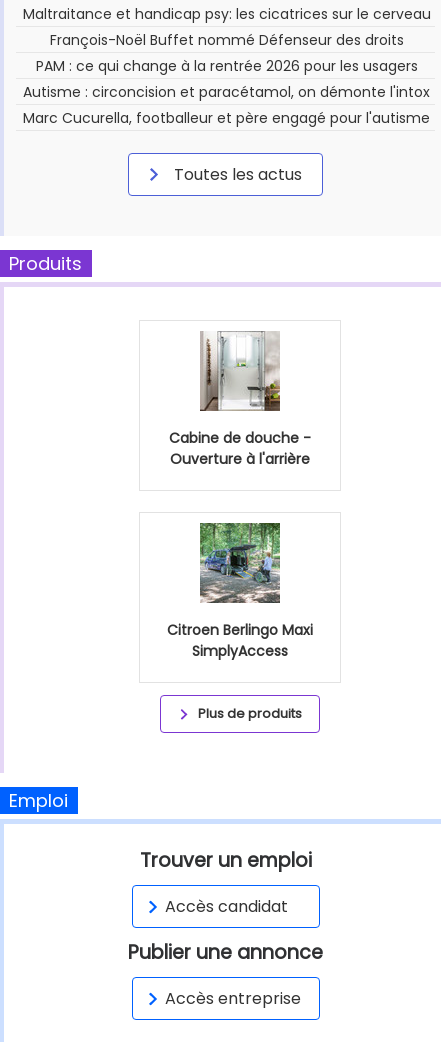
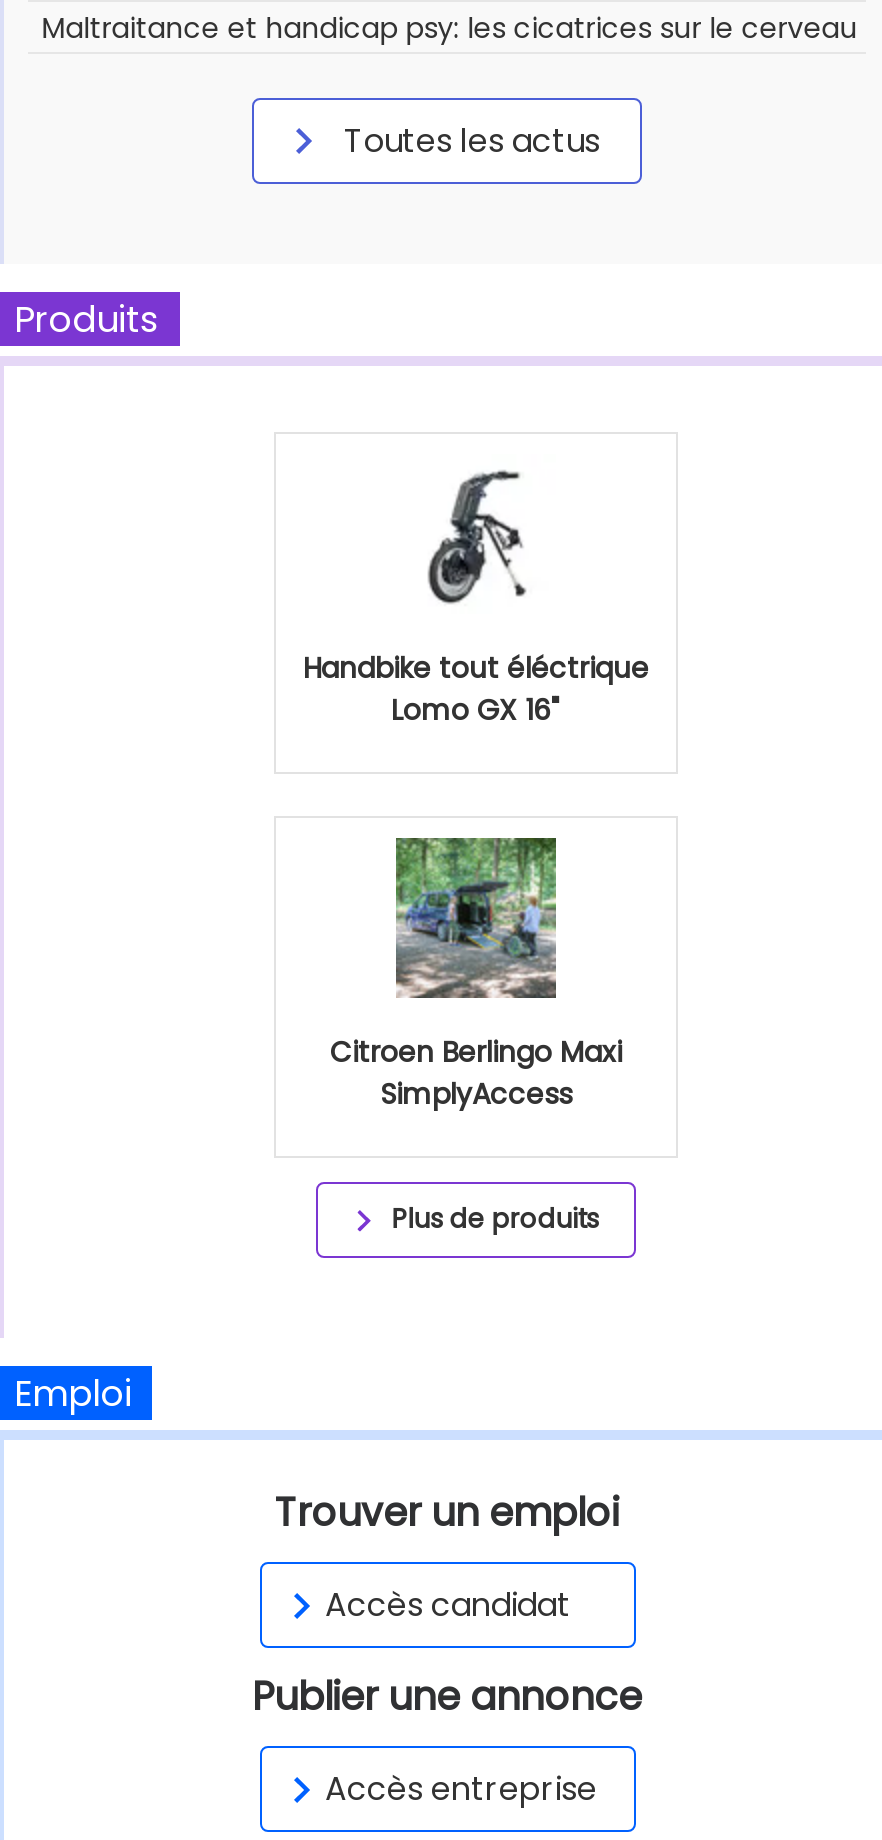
[23,30,430,128] François-Noël Buffet nommé Défenseur des droits | PAM : ce qui change à la rentrée 2026 pour les usagers | Autisme : circoncision et paracétamol, on démonte l'intox | Marc Cucurella, footballeur et père engagé pour l'autisme -> none
[169,330,311,469] [image] | Cabine de douche - | Ouverture à l'arrière -> [303,454,649,730] [image] | Handbike tout éléctrique | Lomo GX 16"

